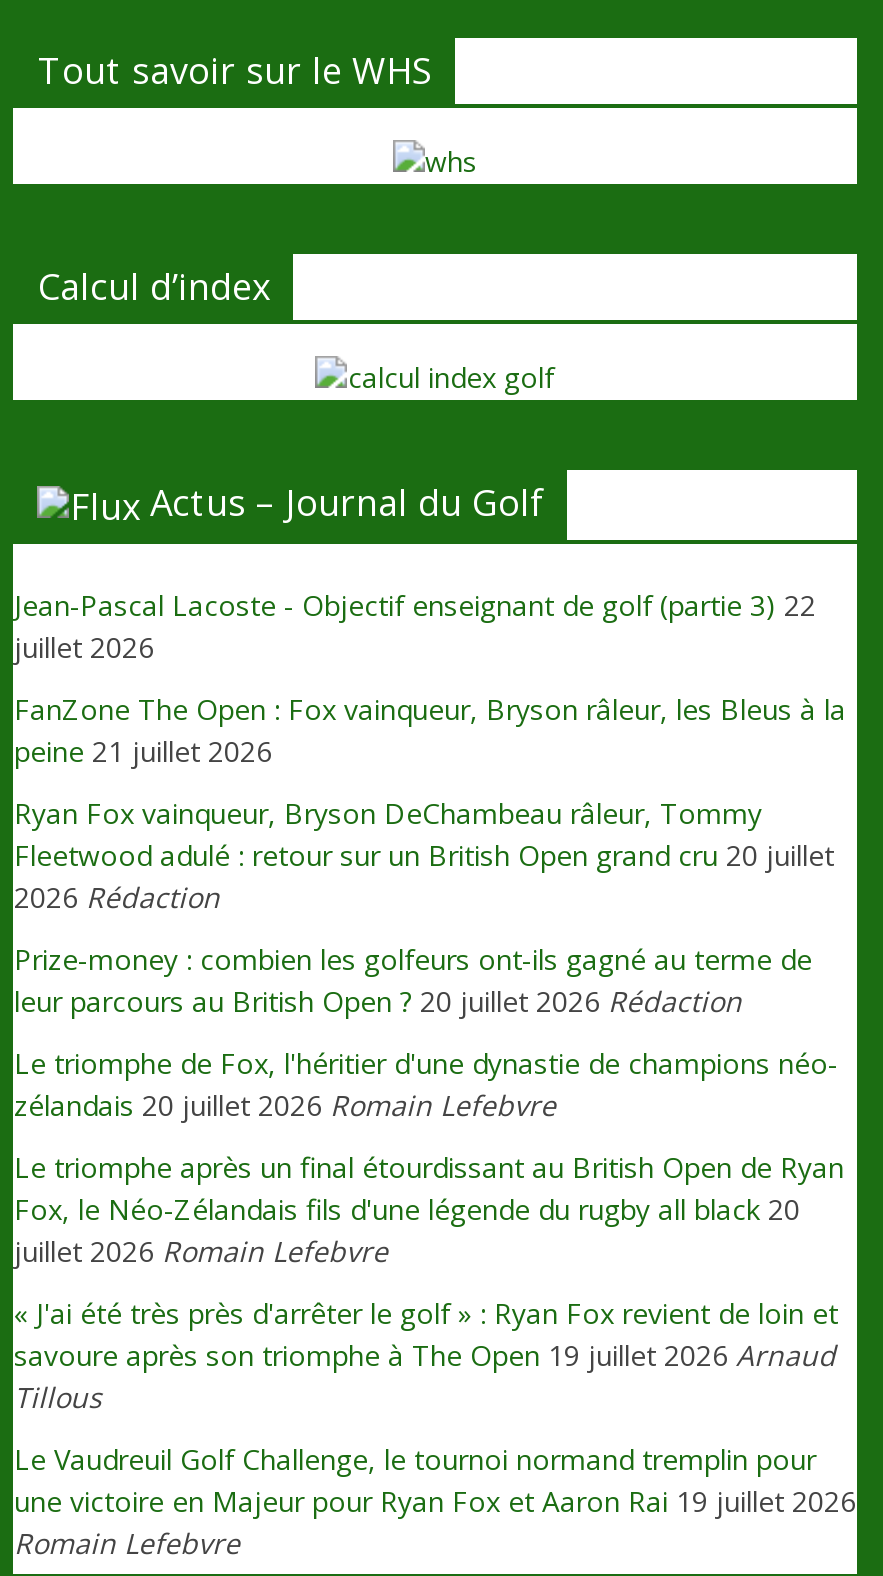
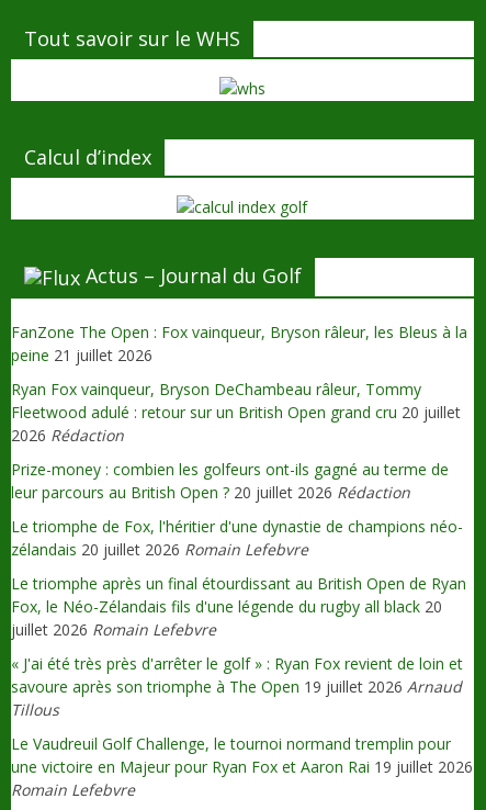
[14,586,816,666] Jean-Pascal Lacoste - Objectif enseignant de golf (partie 3) 22 | juillet 2026 -> none

